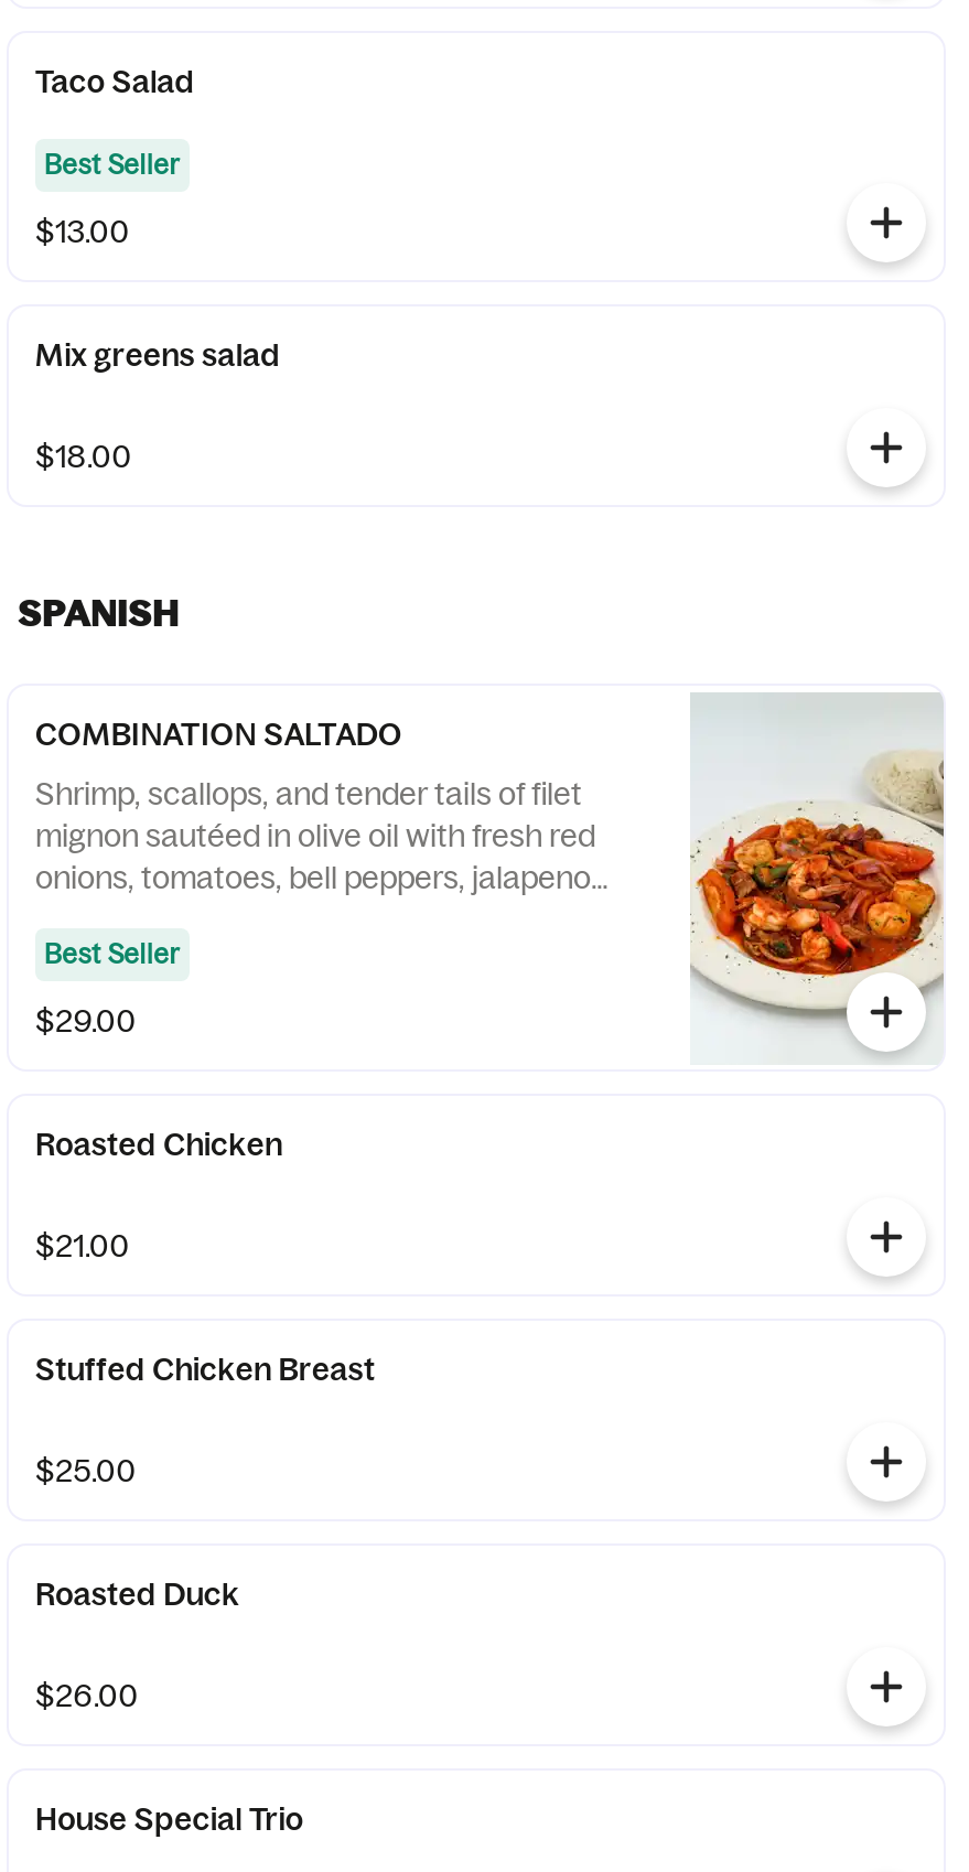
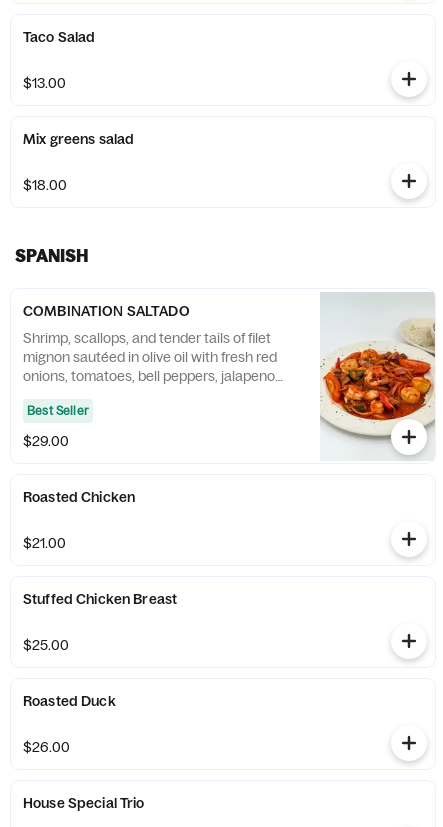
[44,148,181,181] Best Seller -> none

